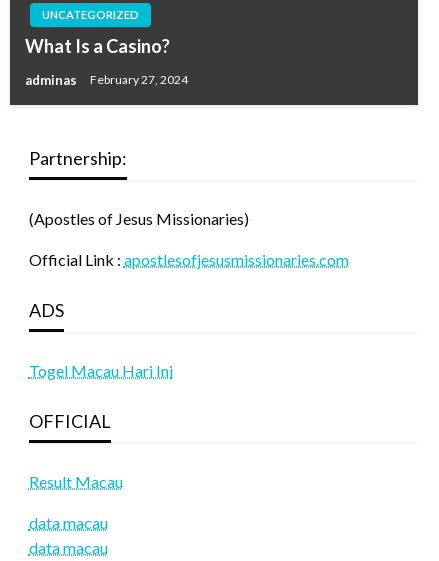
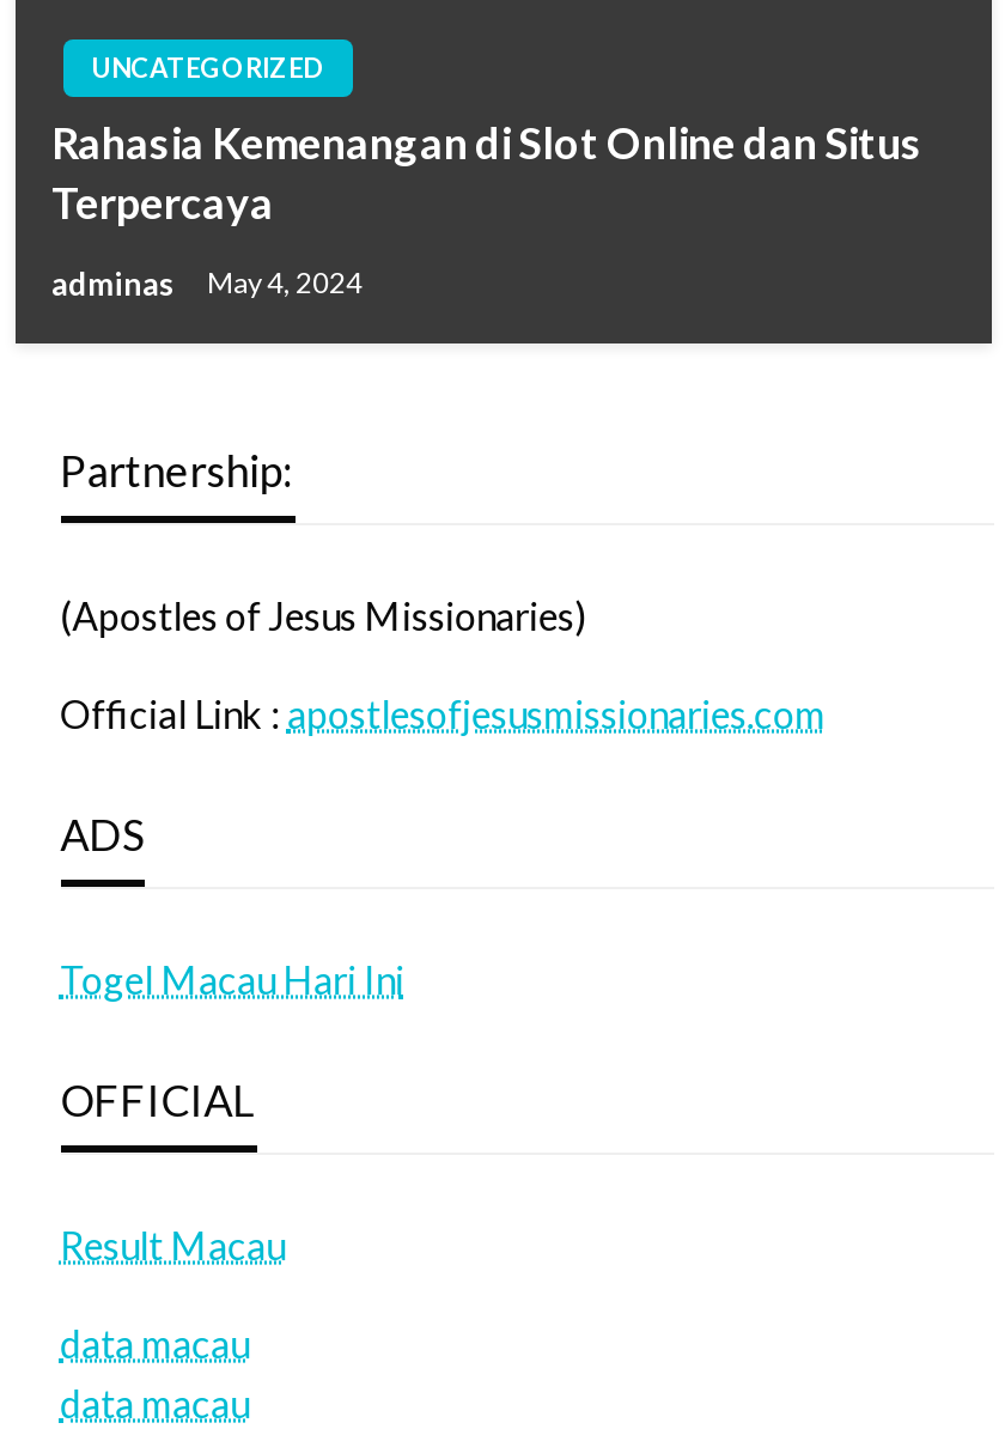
[25,35,170,57] What Is a Casino? -> [51,116,922,229] Rahasia Kemenangan di Slot Online dan Situs | Terpercaya
[25,72,188,88] adminas February 27, 2024 -> [51,264,363,303] adminas May 4, 2024

